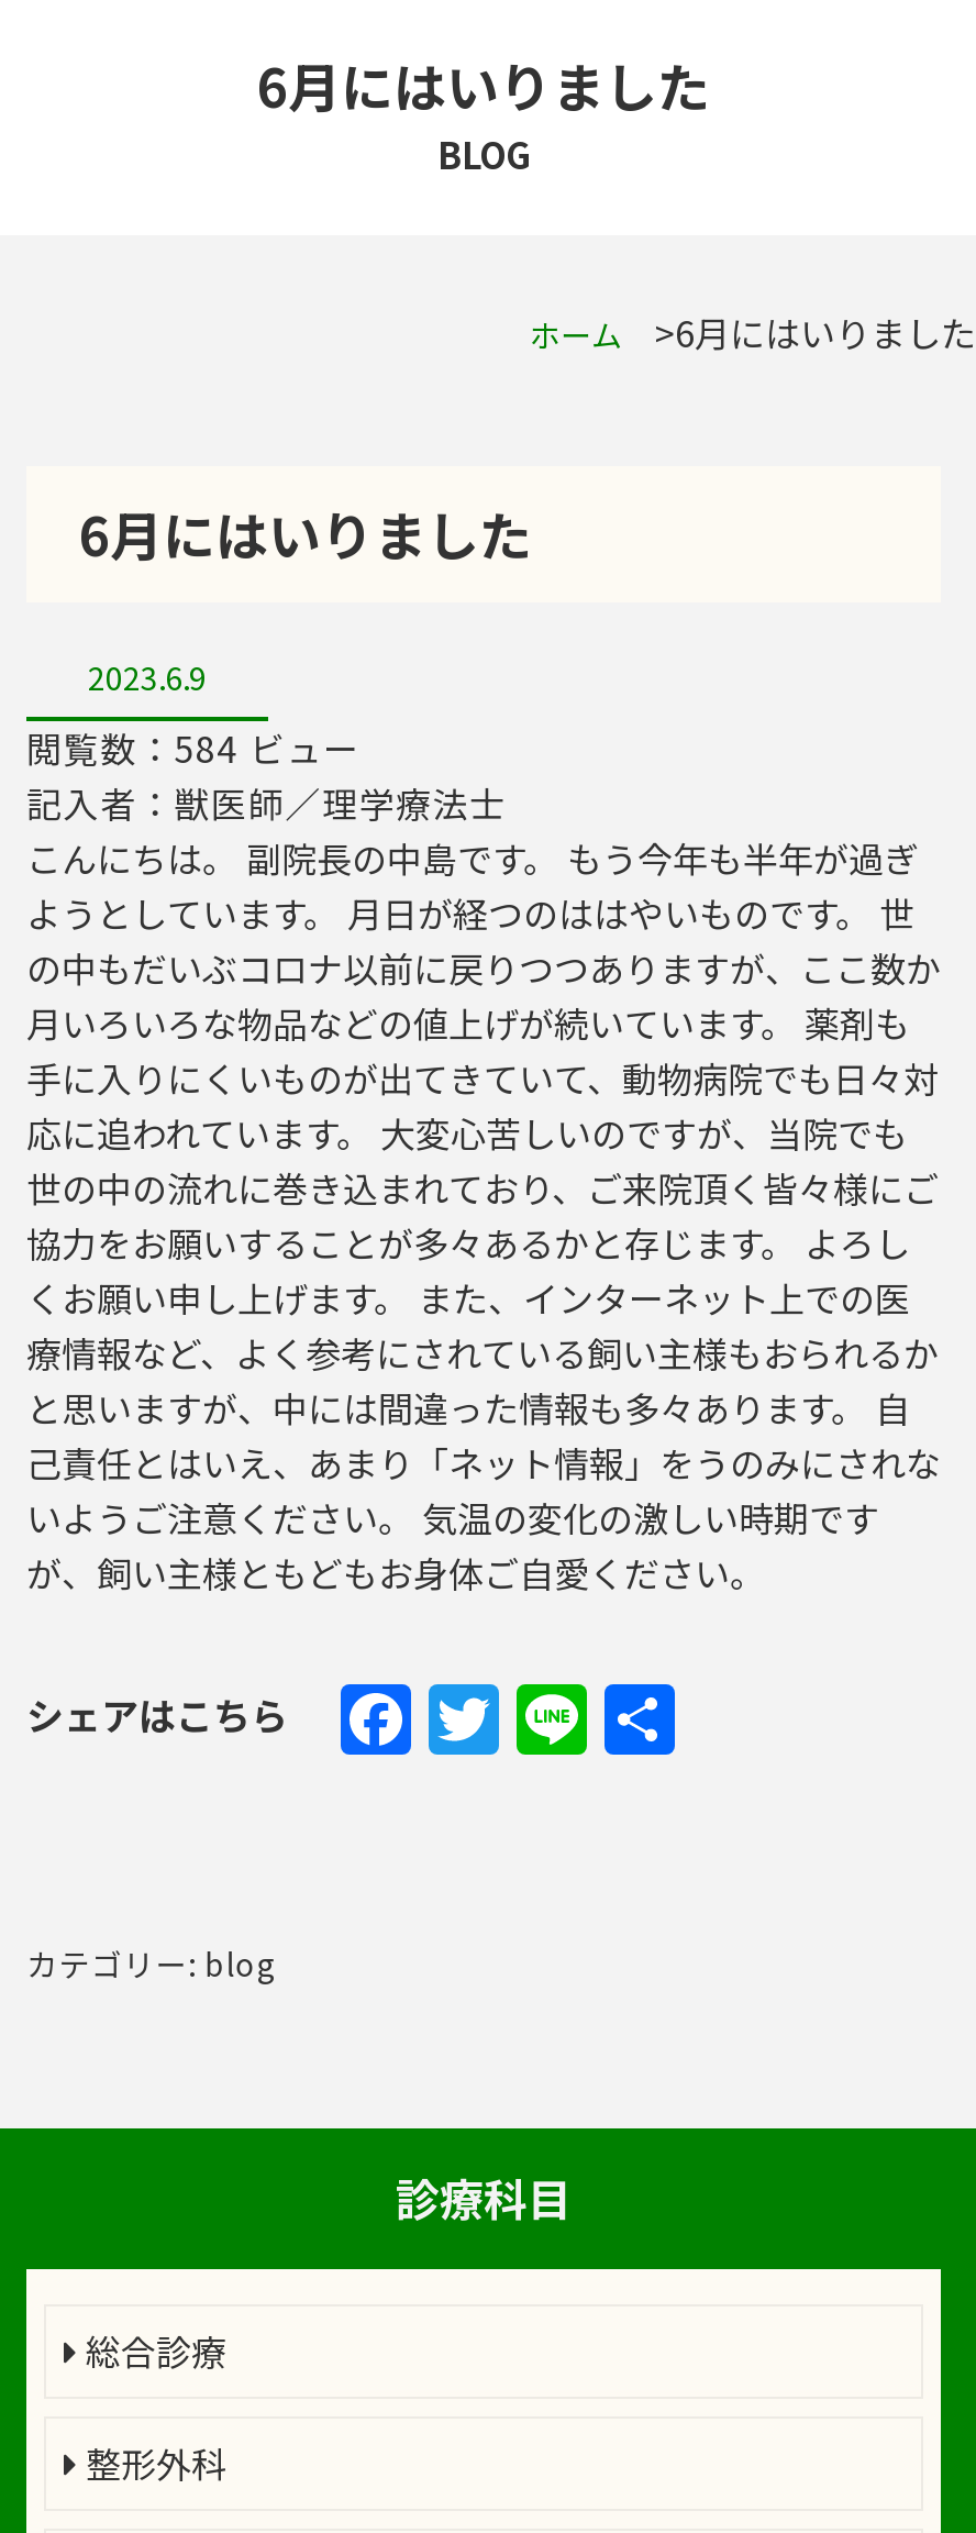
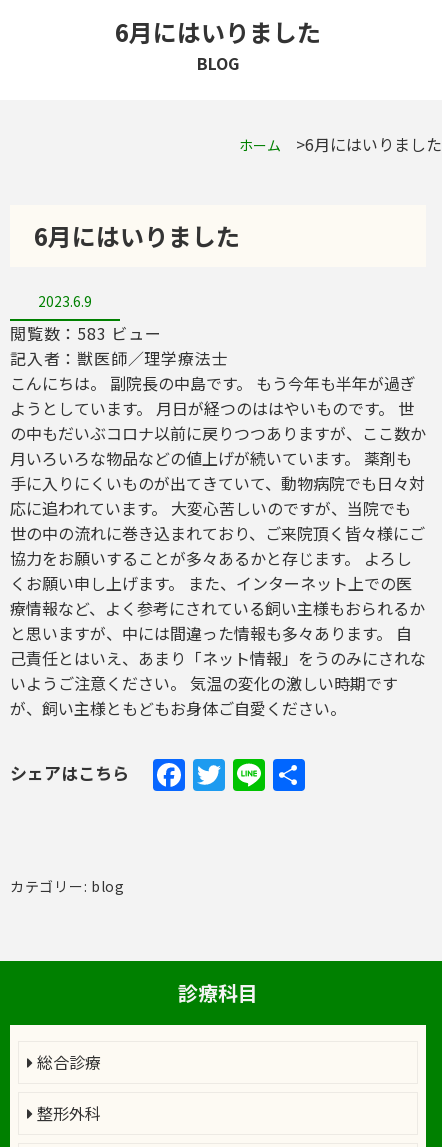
[26,722,360,775] 閲覧数：584 ビュー -> [10,321,162,345] 閲覧数：583 ビュー

